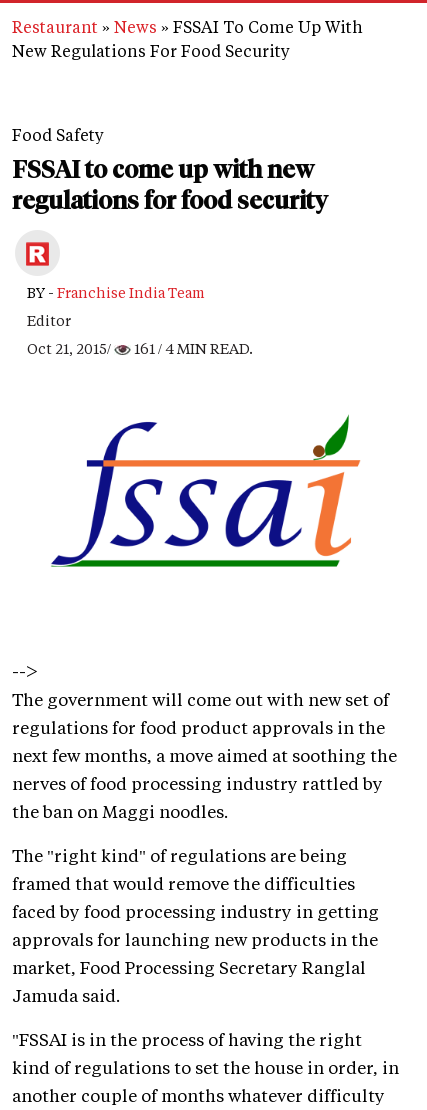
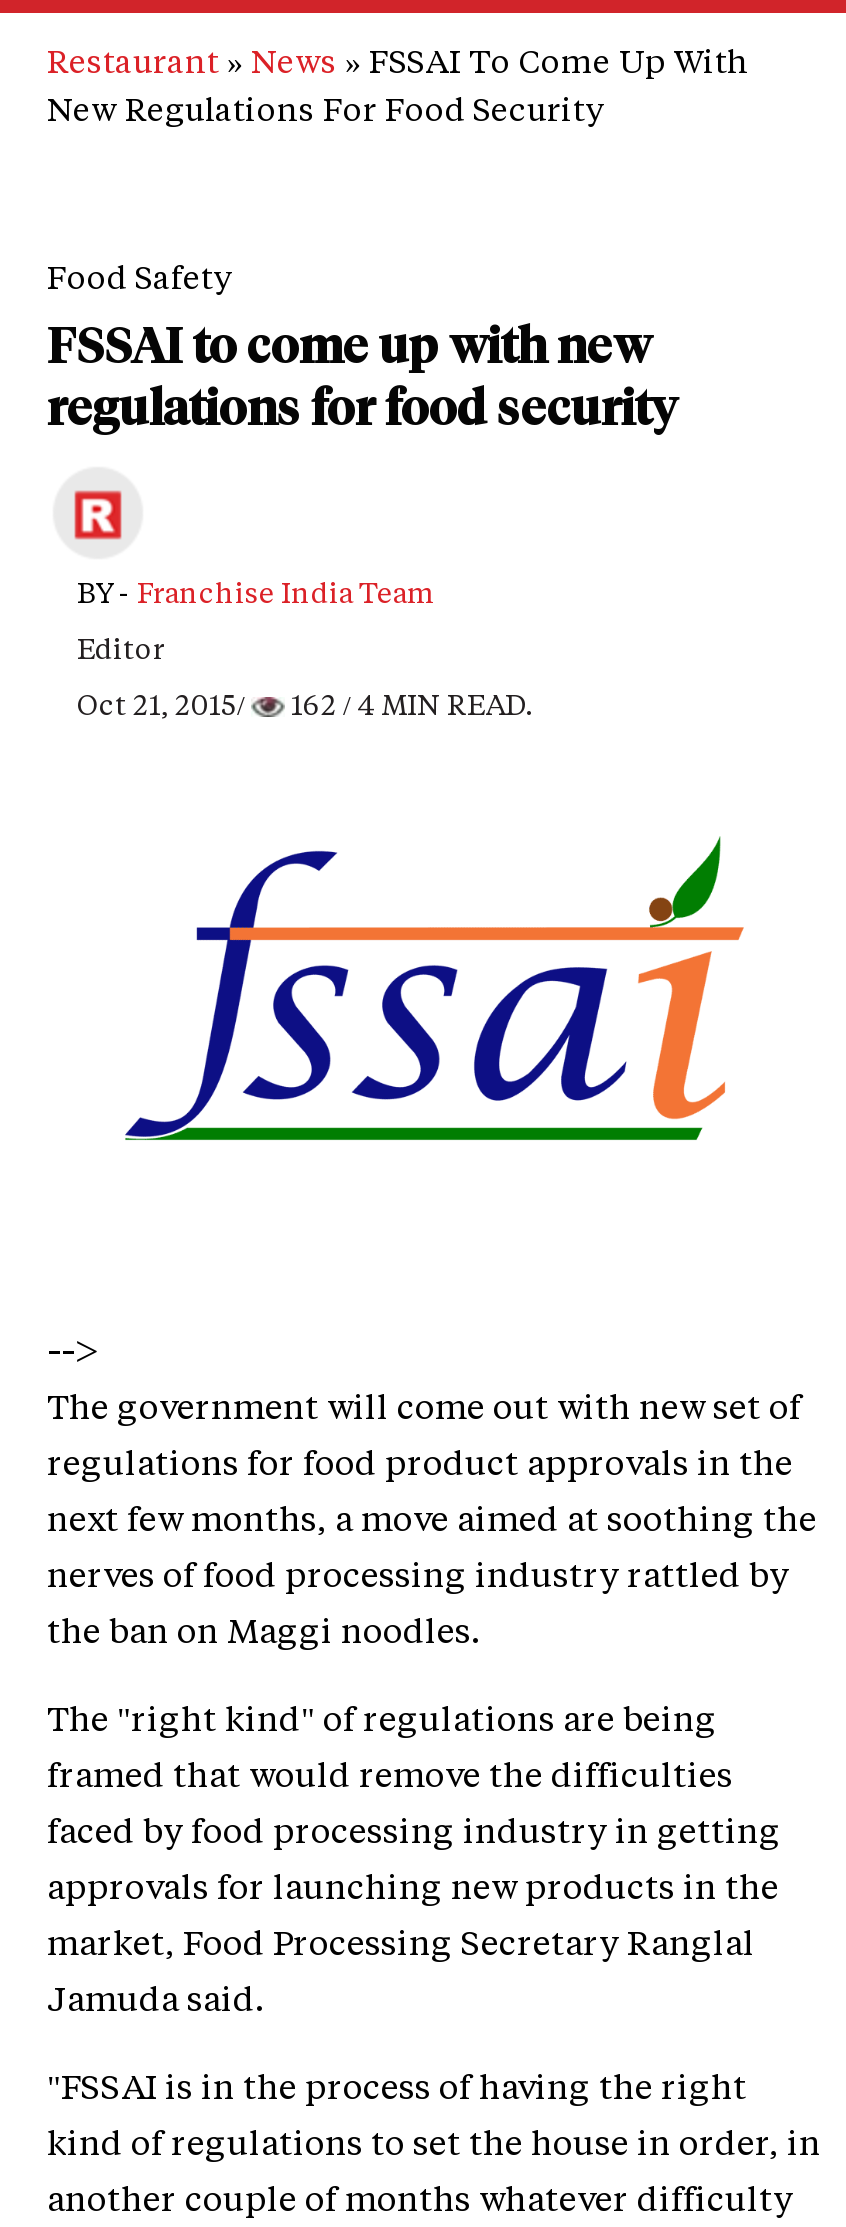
[27,339,253,358] Oct 21, 2015/ 161 / 4 MIN READ. -> [77,685,533,723] Oct 21, 2015/ 162 / 4 MIN READ.

